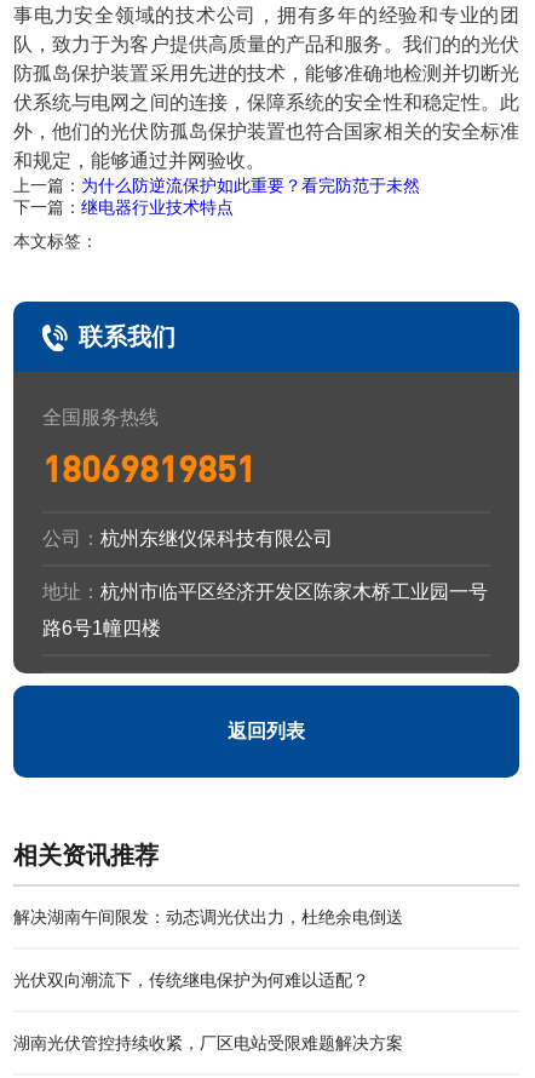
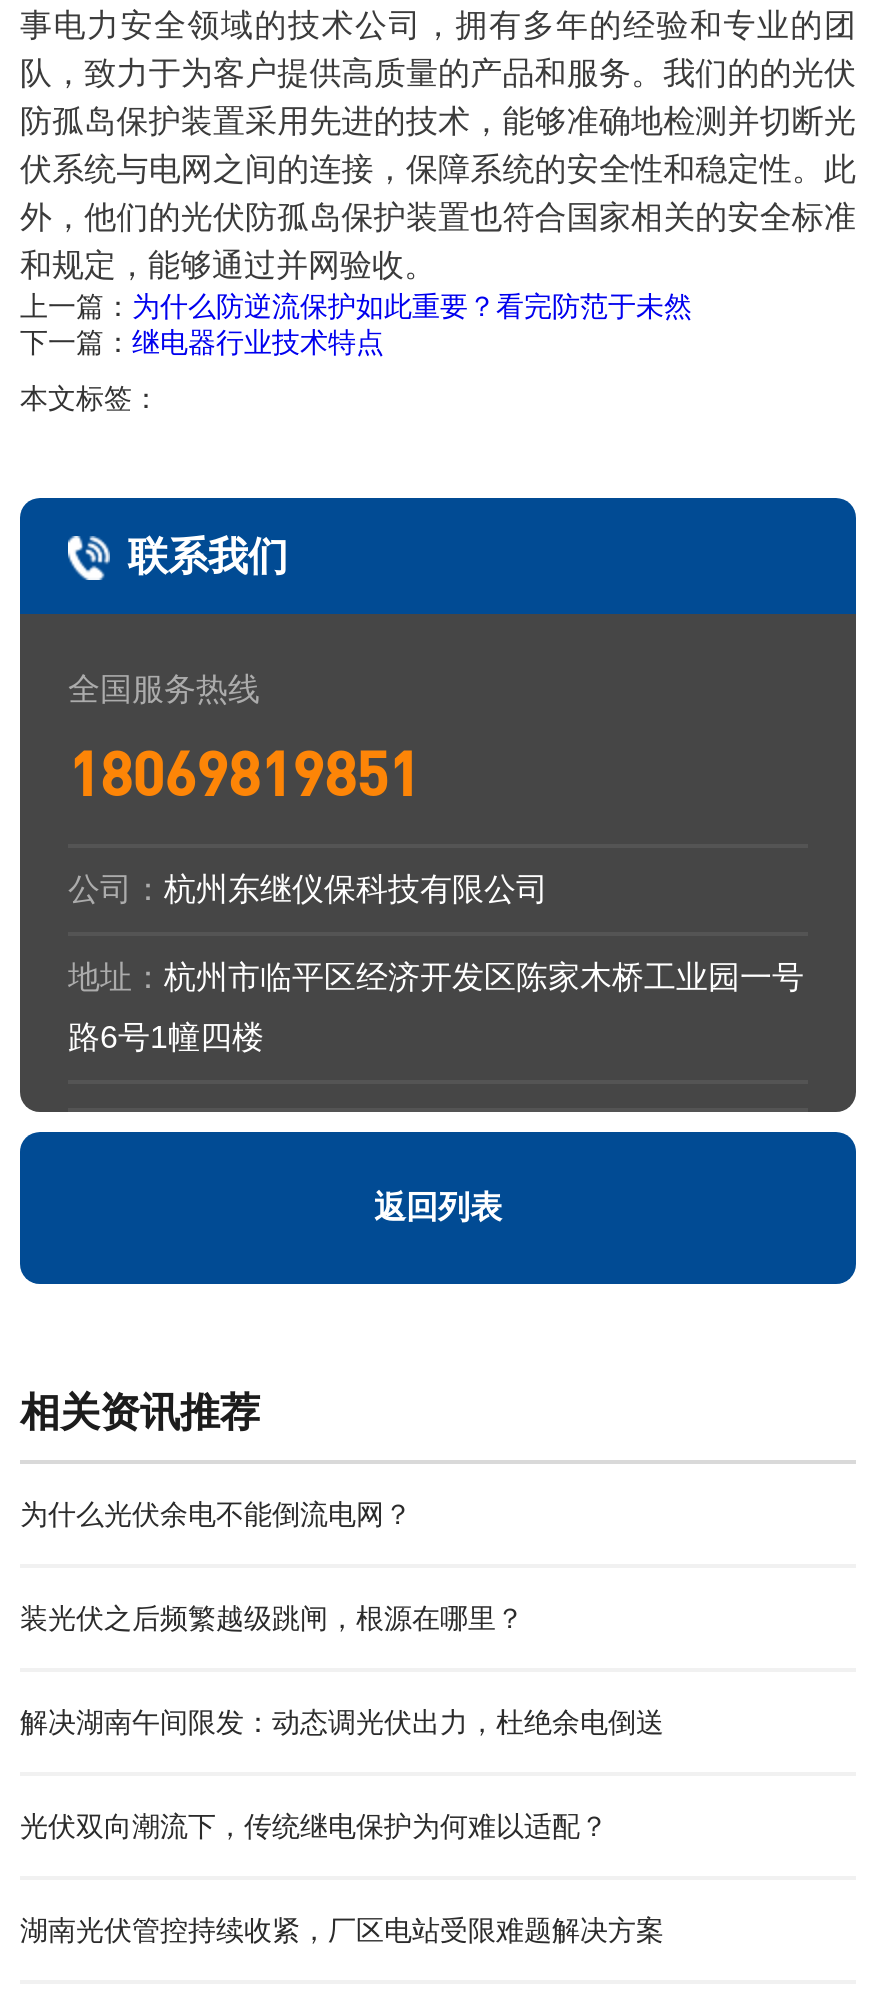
none -> [20,1498,524,1634] 为什么光伏余电不能倒流电网？ | 装光伏之后频繁越级跳闸，根源在哪里？

